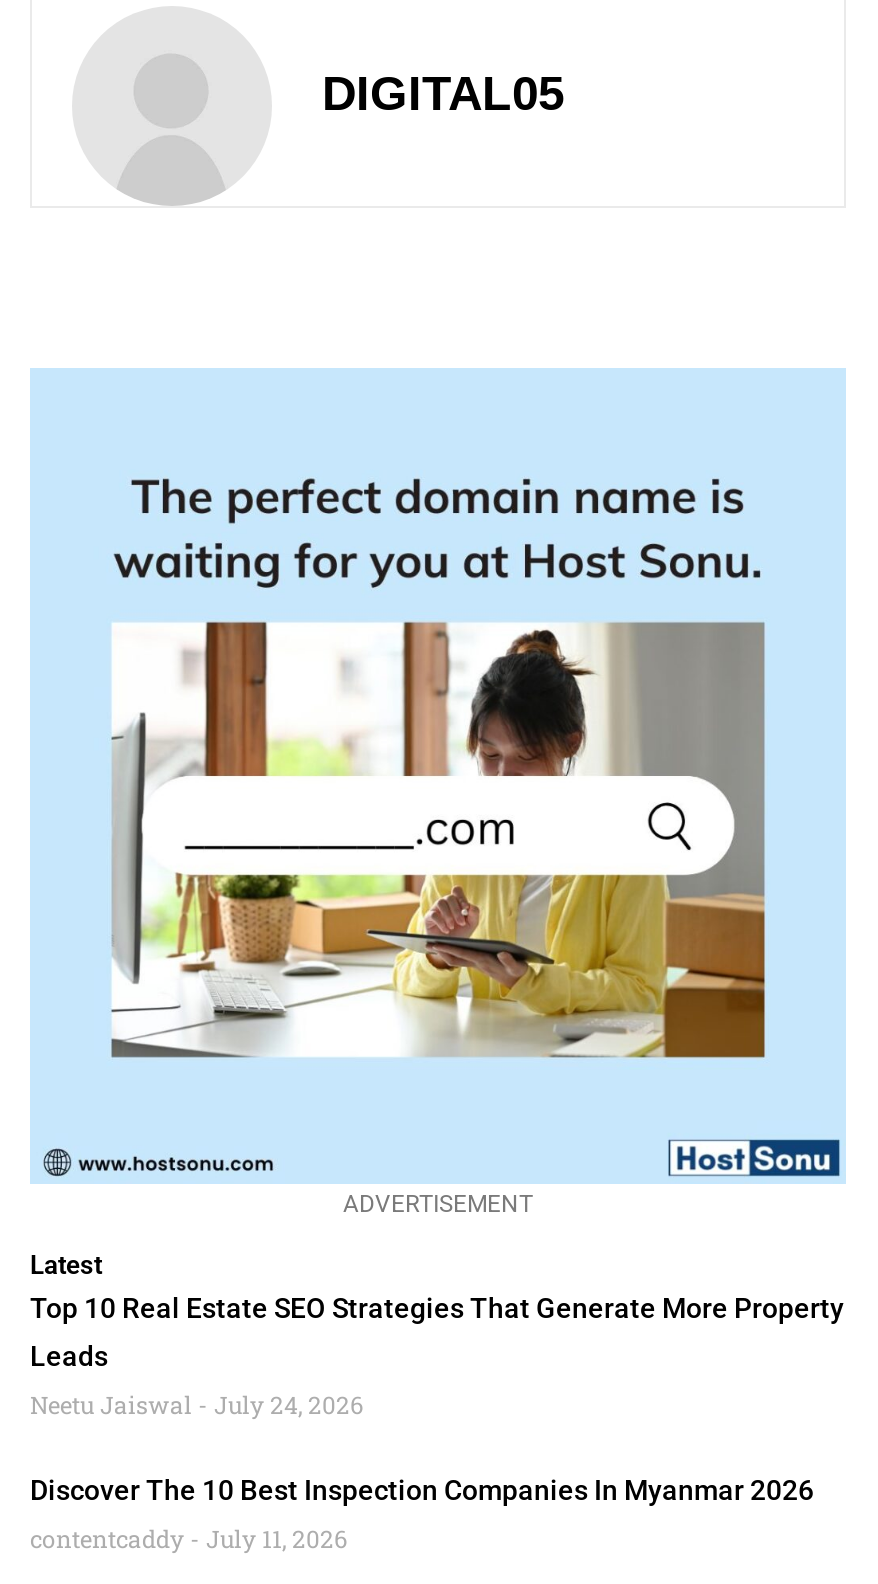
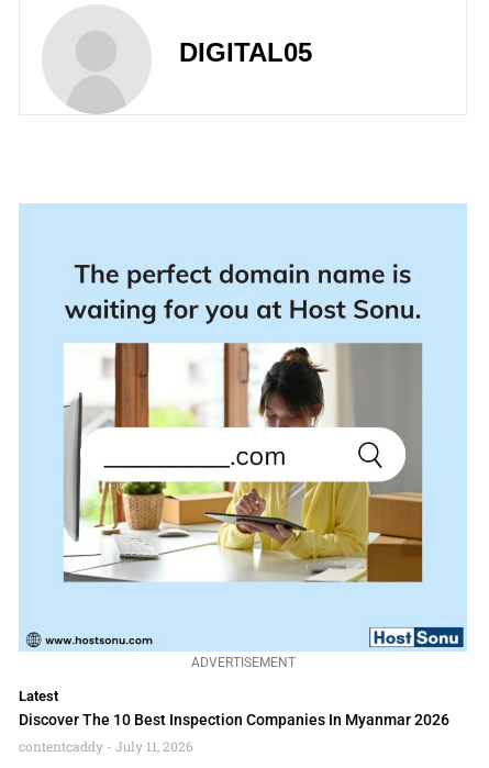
[30,1292,844,1420] Top 10 Real Estate SEO Strategies That Generate More Property | Leads | Neetu Jaiswal July 24, 2026 -> none

